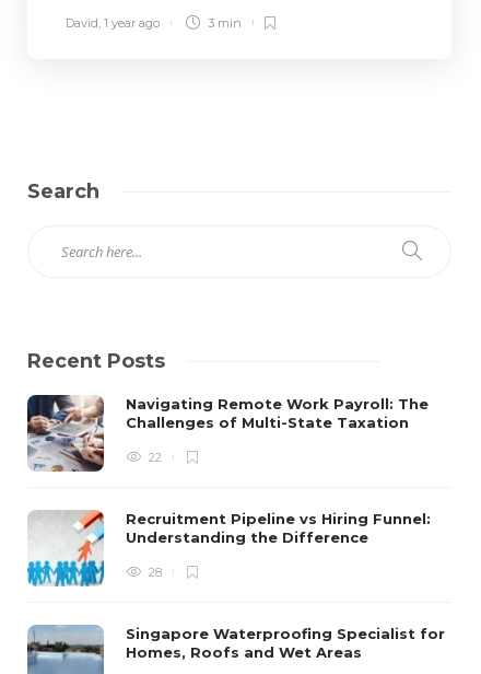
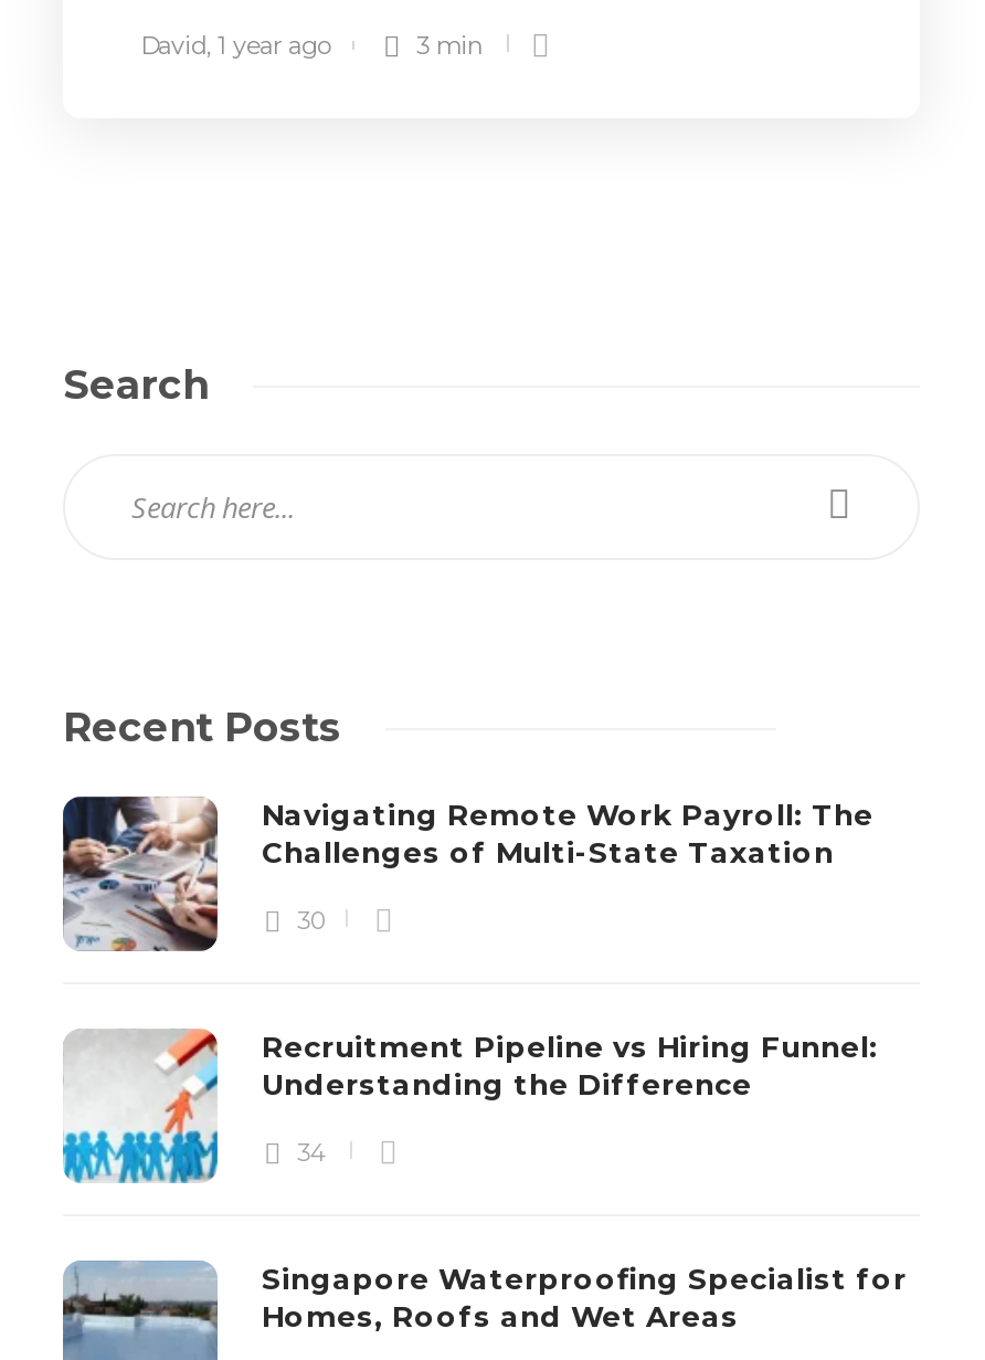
[145,450,162,465] 22 -> [290,905,324,936] 30
[145,565,162,580] 28 -> [290,1137,328,1168] 34

